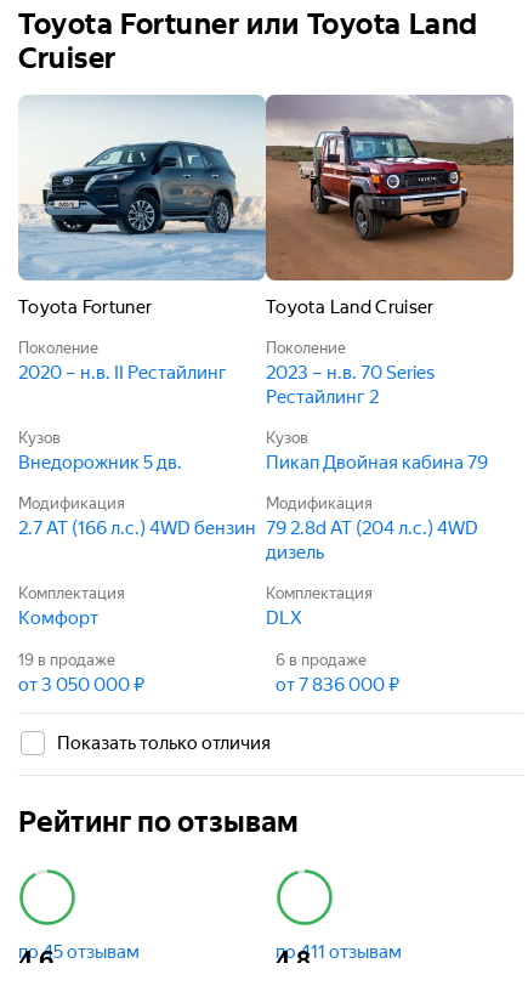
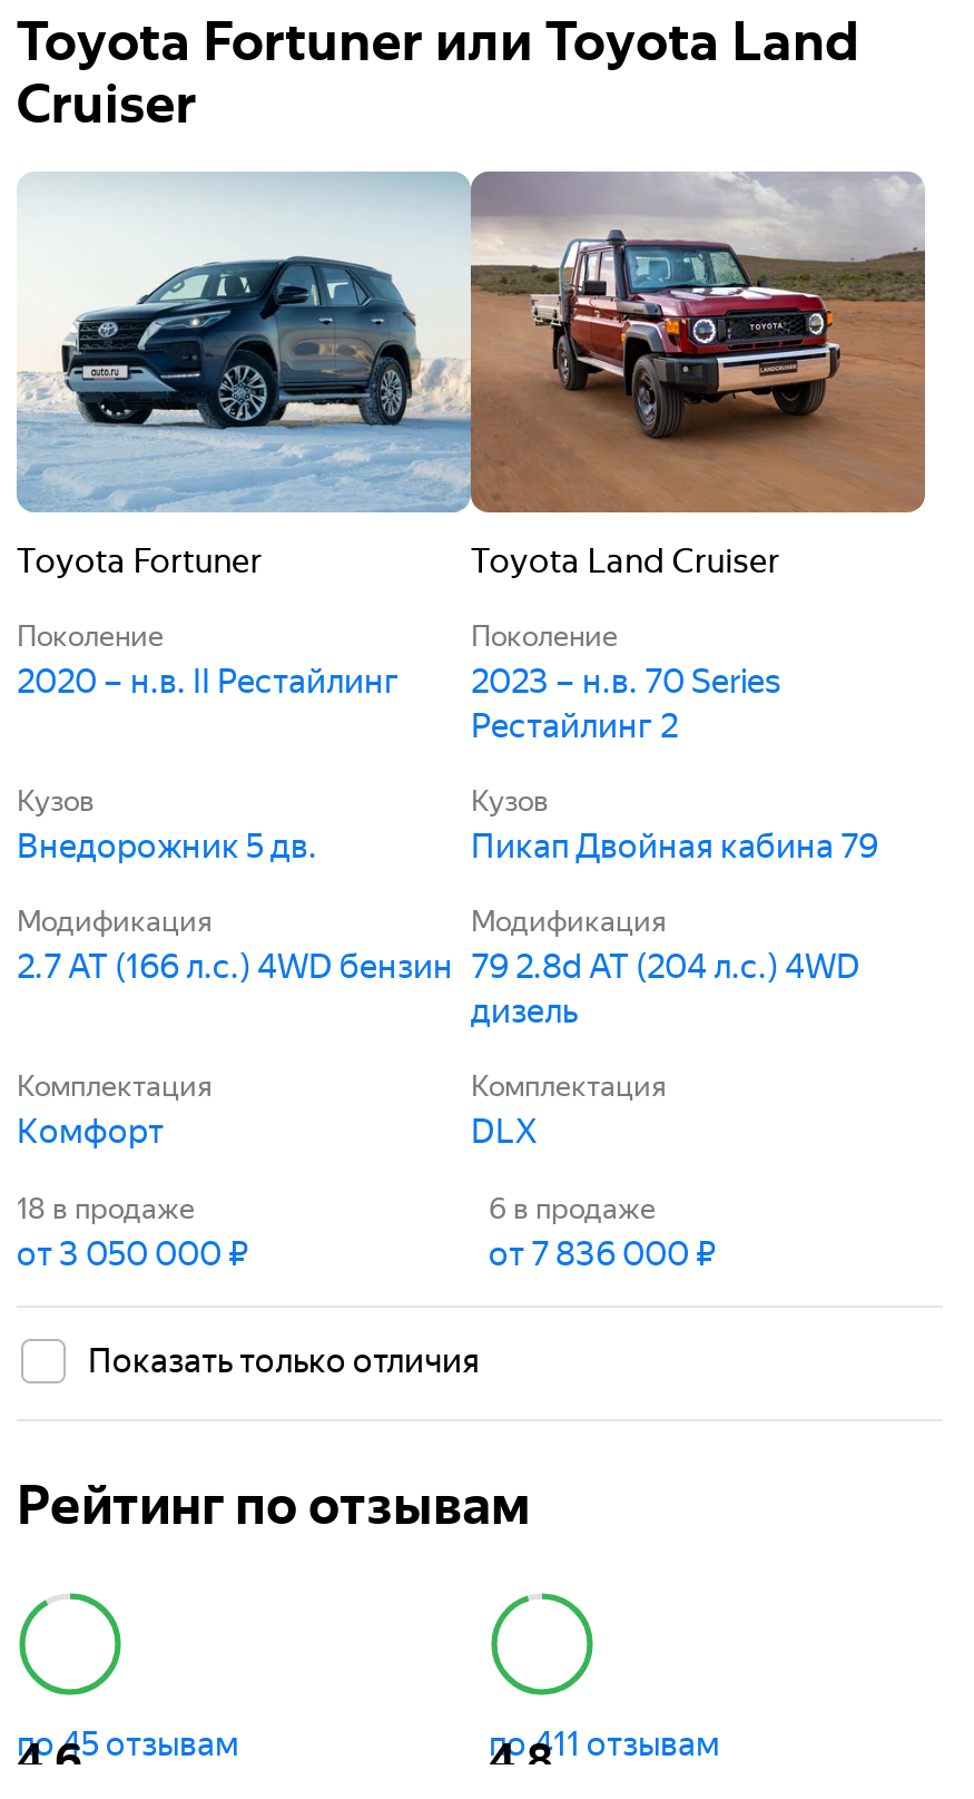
[18,651,115,669] 19 в продаже -> [17,1192,195,1225] 18 в продаже

